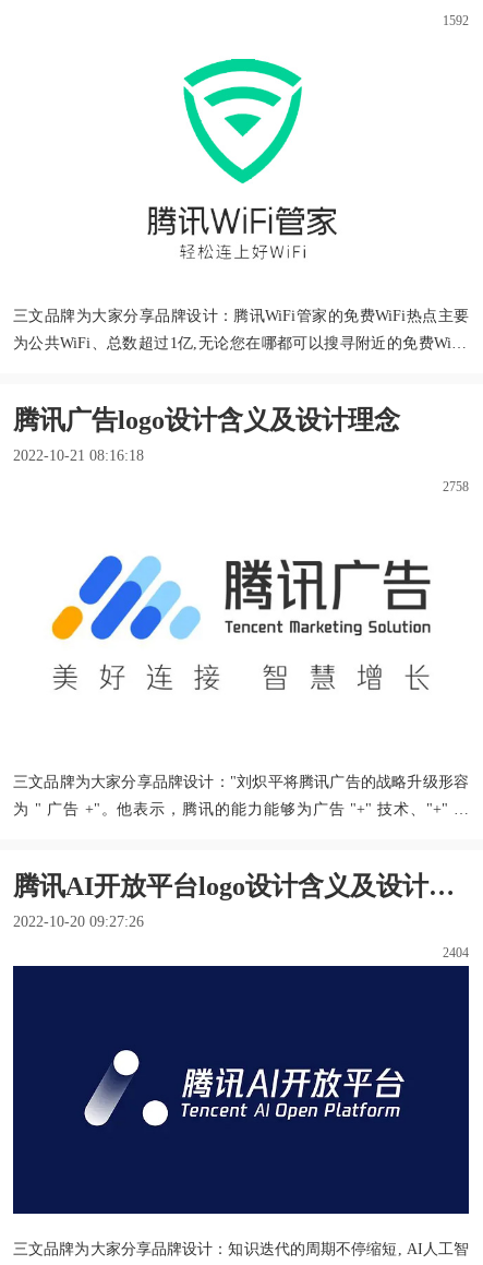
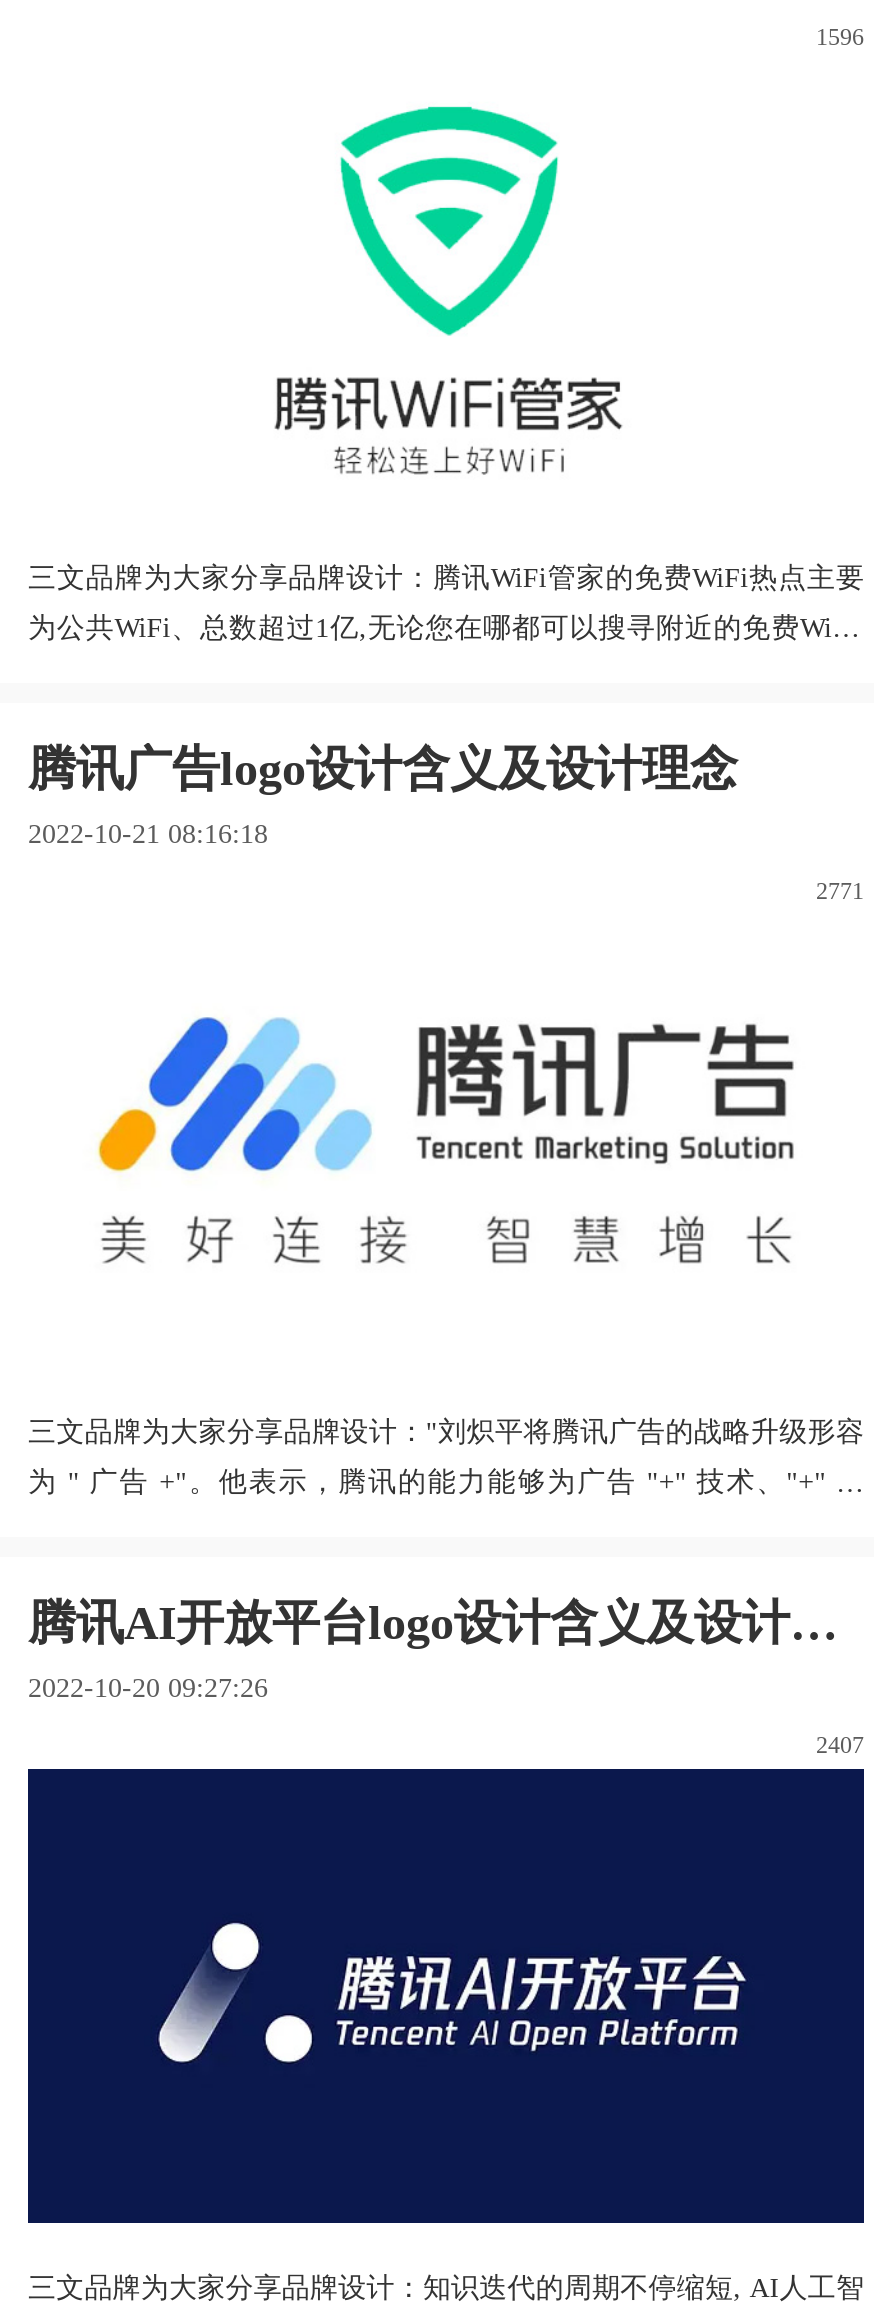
[443,13,469,28] 1592 -> [816,23,864,51] 1596
[443,479,469,494] 2758 -> [816,877,864,905] 2771
[443,945,469,961] 2404 -> [816,1731,864,1759] 2407

